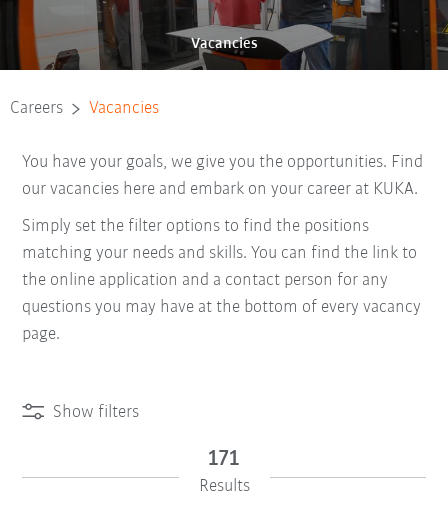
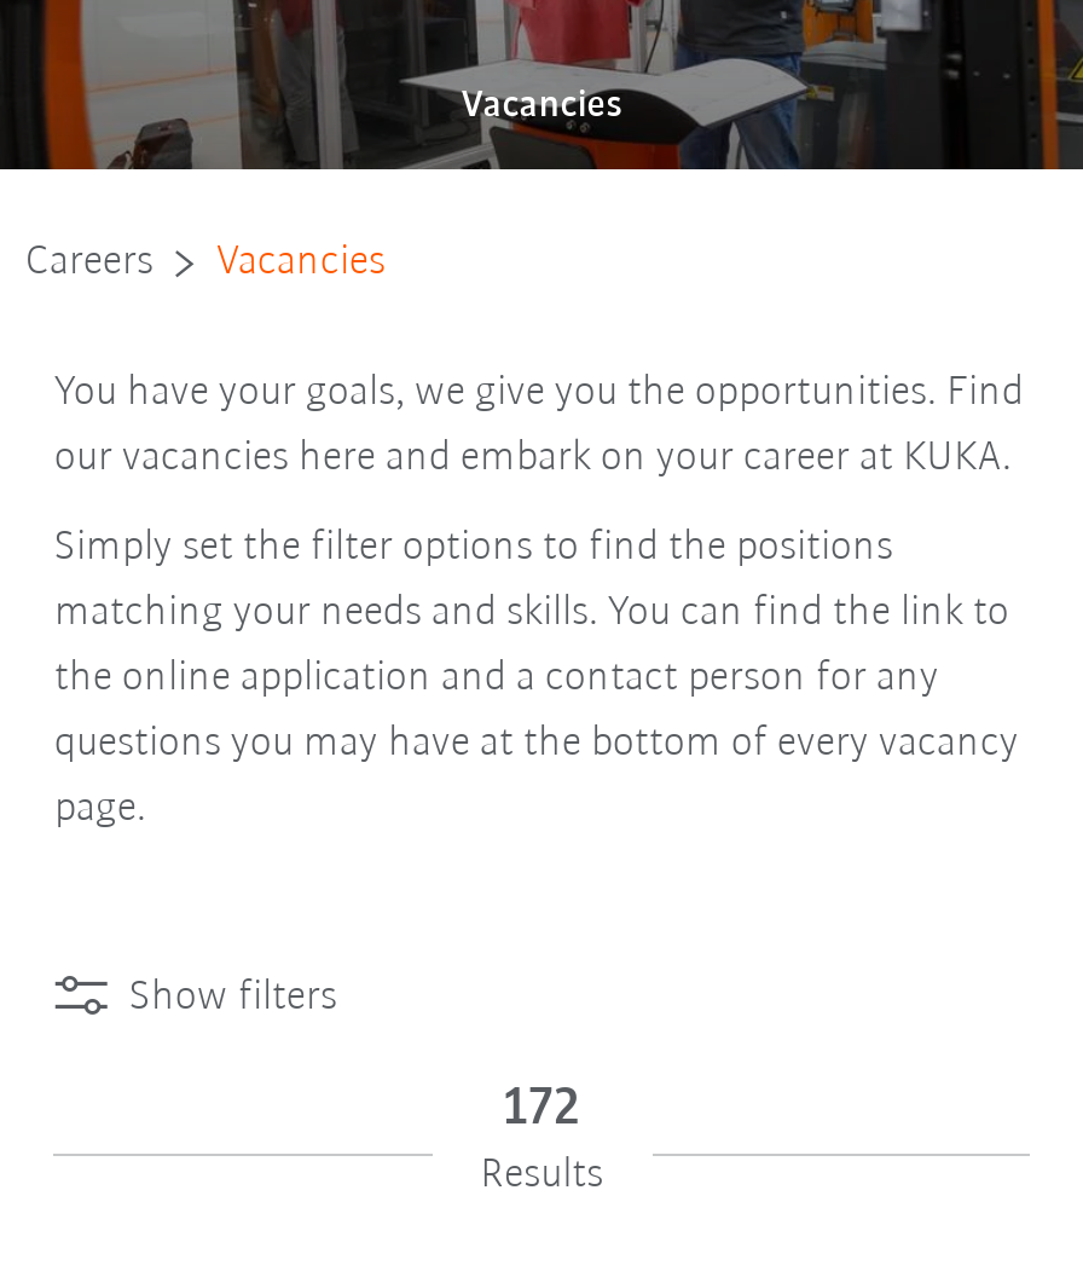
[208,448,240,471] 171 -> [503,1083,580,1138] 172

